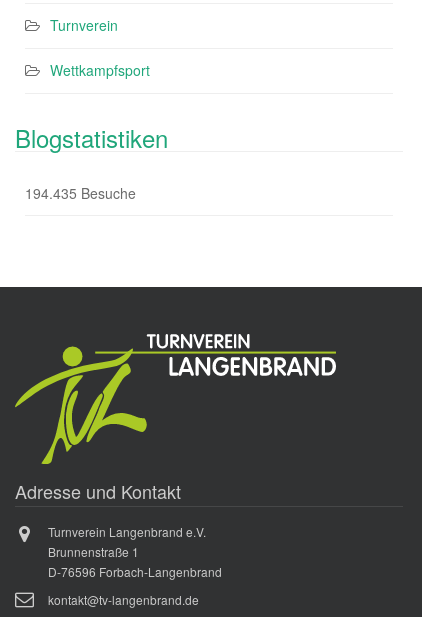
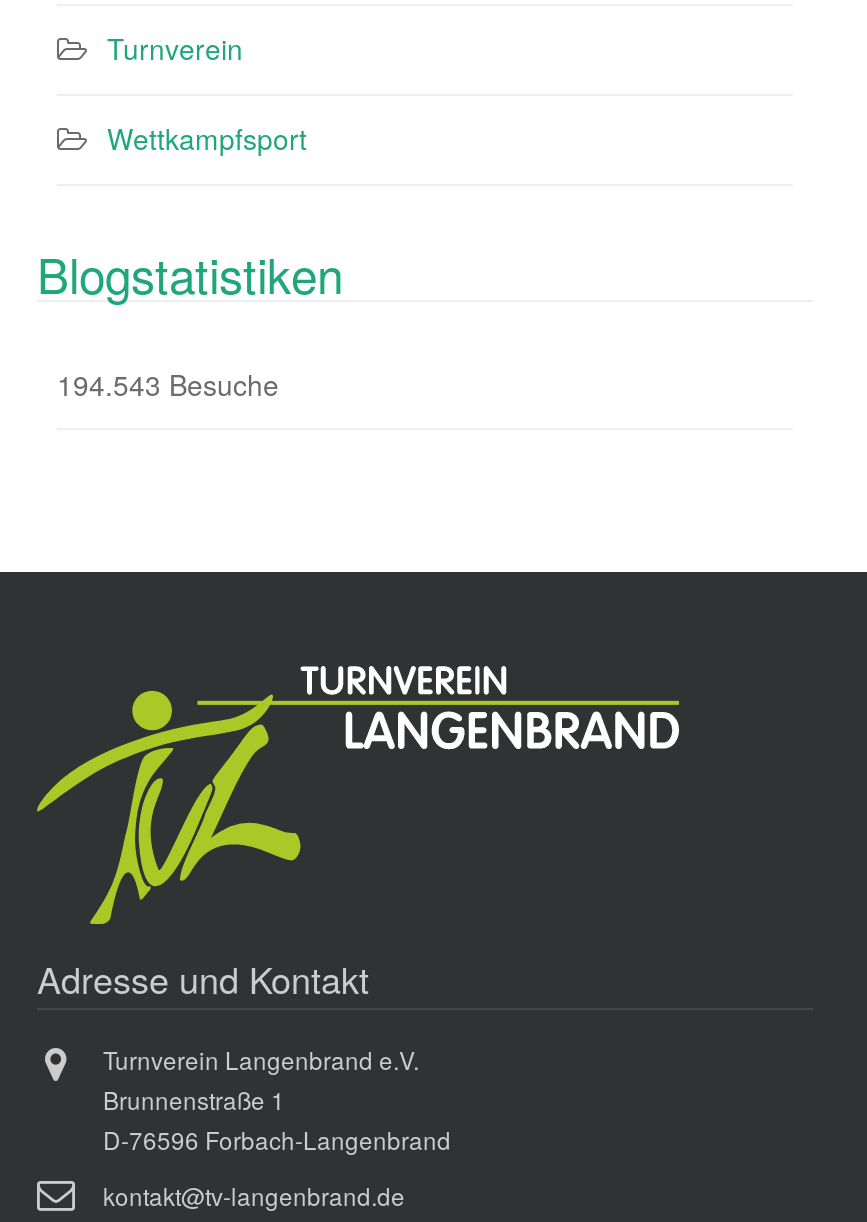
[25,183,136,203] 194.435 Besuche -> [57,363,279,403] 194.543 Besuche

